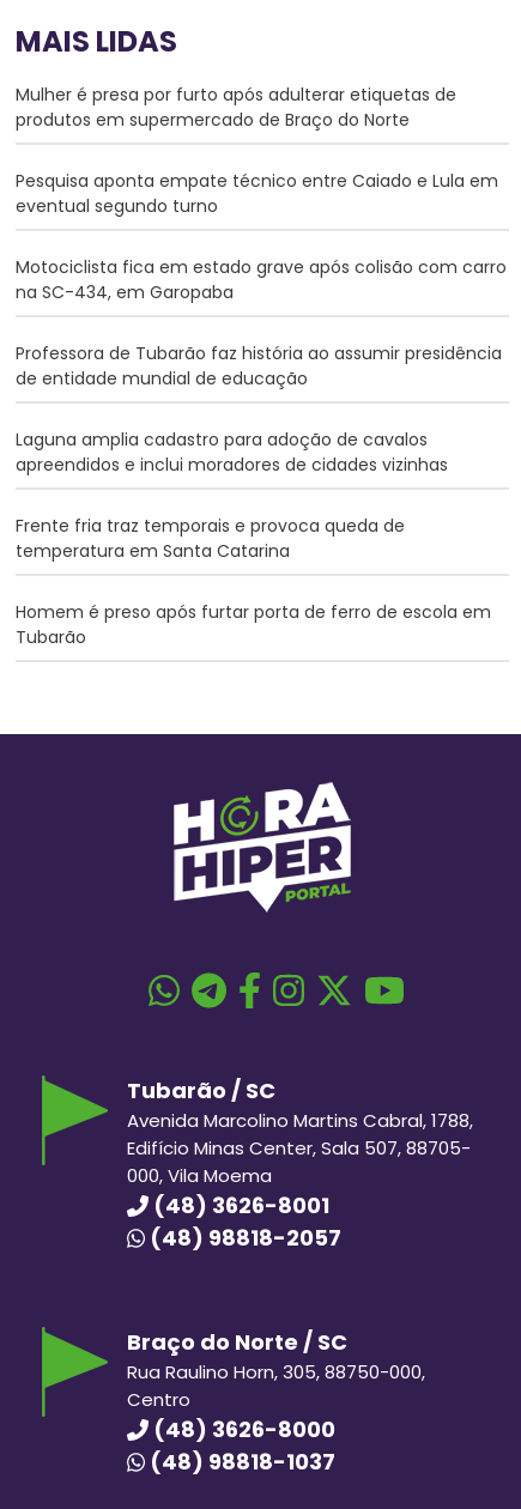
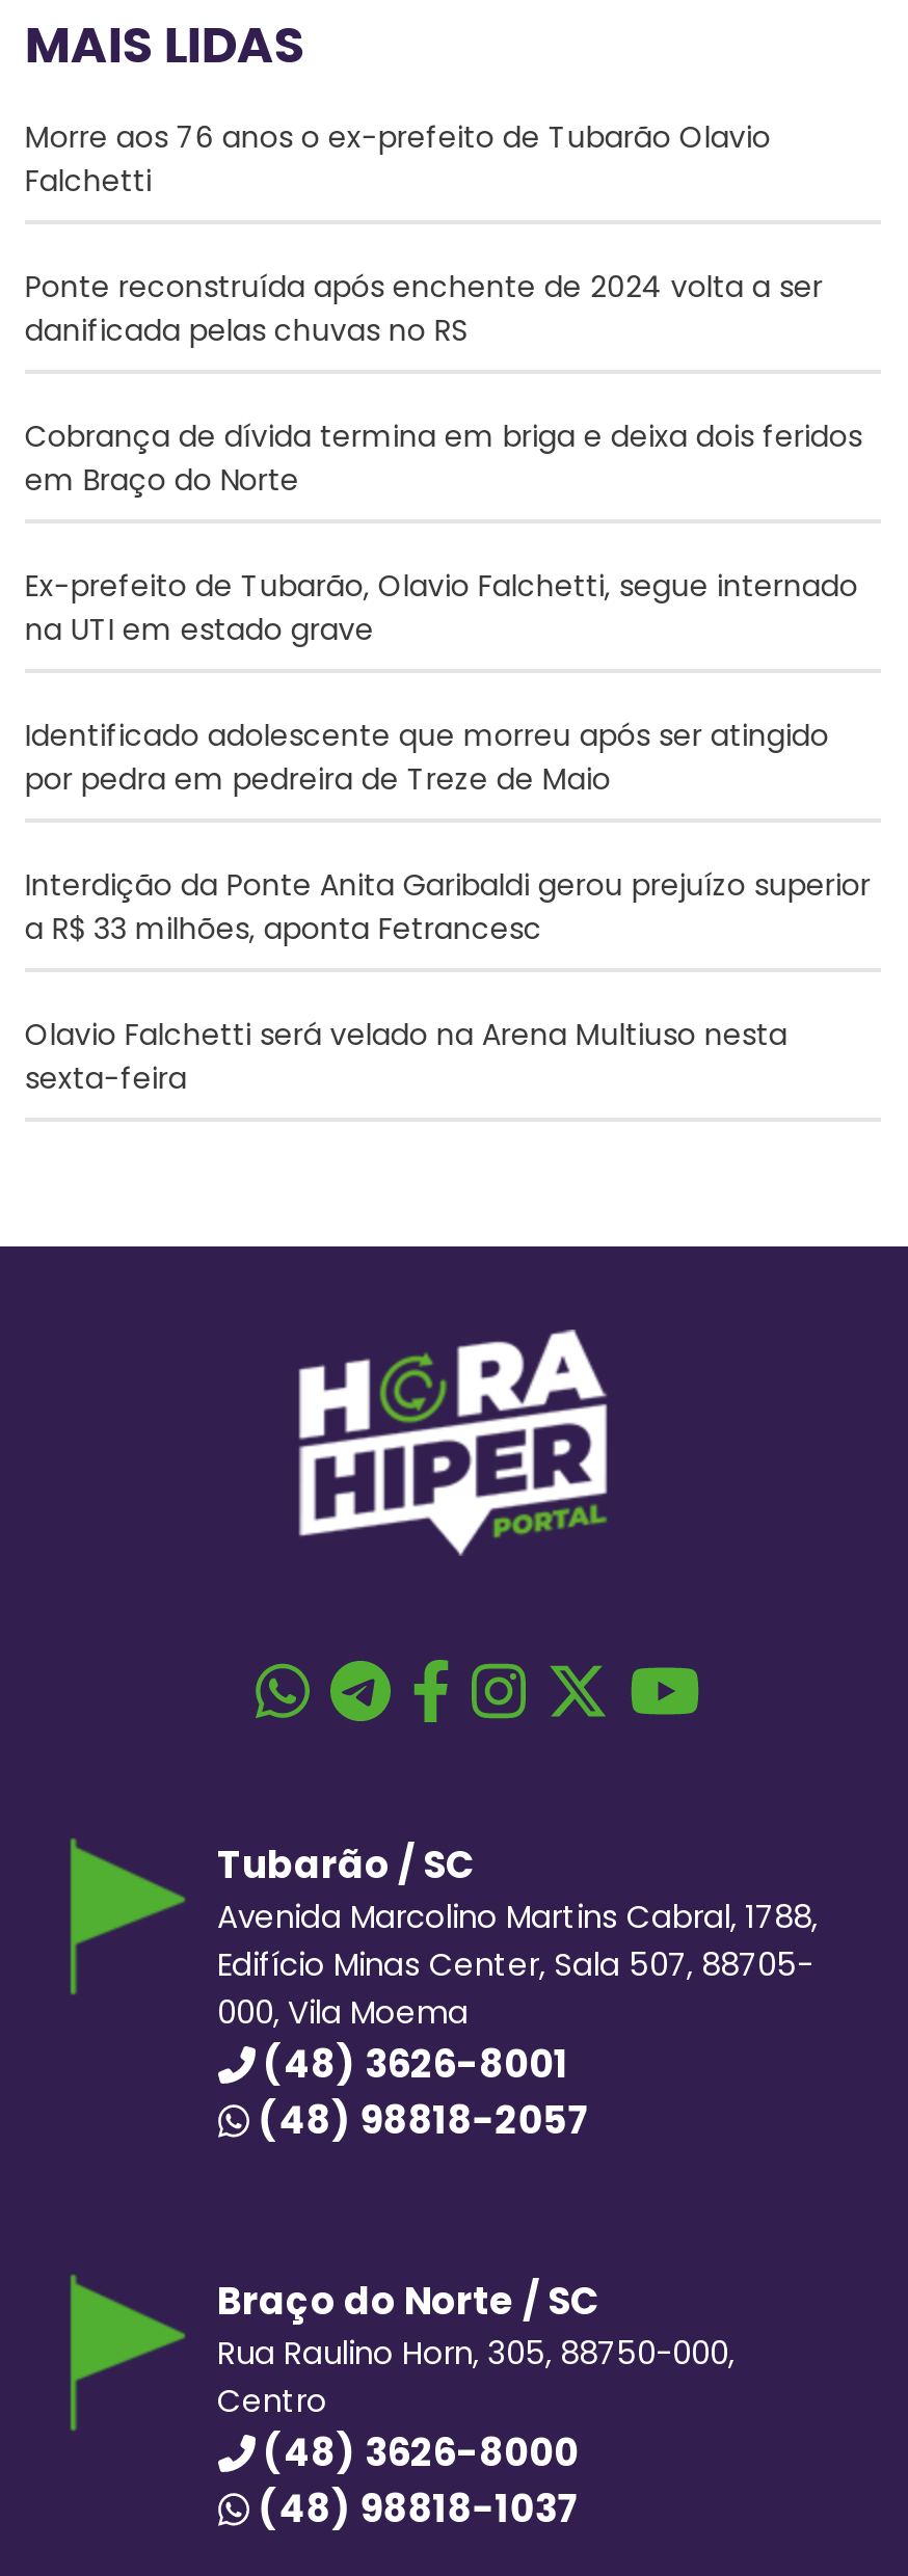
[15,83,456,132] Mulher é presa por furto após adulterar etiquetas de | produtos em supermercado de Braço do Norte -> [25,117,771,203] Morre aos 76 anos o ex-prefeito de Tubarão Olavio | Falchetti
[15,169,498,219] Pesquisa aponta empate técnico entre Caiado e Lula em | eventual segundo turno -> [25,267,823,352] Ponte reconstruída após enchente de 2024 volta a ser | danificada pelas chuvas no RS
[15,256,507,305] Motociclista fica em estado grave após colisão com carro | na SC-434, em Garopaba -> [25,417,862,502] Cobrança de dívida termina em briga e deixa dois feridos | em Braço do Norte
[15,342,502,391] Professora de Tubarão faz história ao assumir presidência | de entidade mundial de educação -> [25,566,858,651] Ex-prefeito de Tubarão, Olavio Falchetti, segue internado | na UTI em estado grave
[15,428,448,477] Laguna amplia cadastro para adoção de cavalos | apreendidos e inclui moradores de cidades vizinhas -> [25,716,829,801] Identificado adolescente que morreu após ser atingido | por pedra em pedreira de Treze de Maio
[15,514,405,563] Frente fria traz temporais e provoca queda de | temperatura em Santa Catarina -> [25,865,870,950] Interdição da Ponte Anita Garibaldi gerou prejuízo superior | a R$ 33 milhões, aponta Fetrancesc
[15,601,491,650] Homem é preso após furtar porta de ferro de escola em | Tubarão -> [25,1015,787,1100] Olavio Falchetti será velado na Arena Multiuso nesta | sexta-feira

